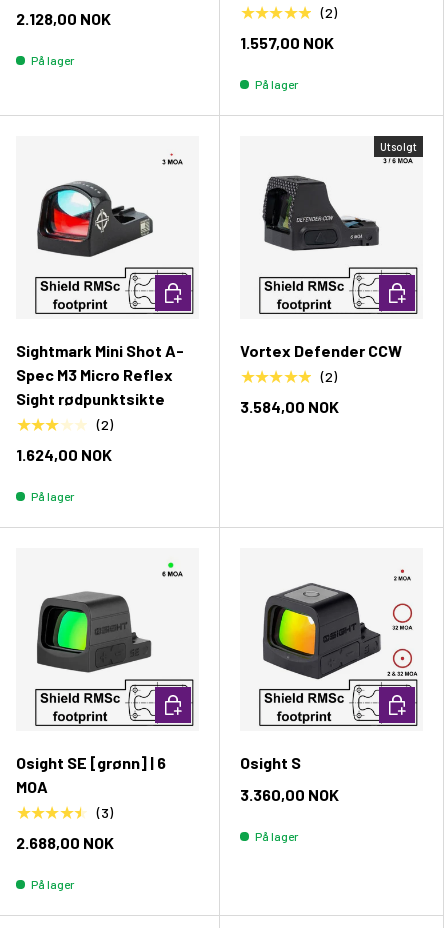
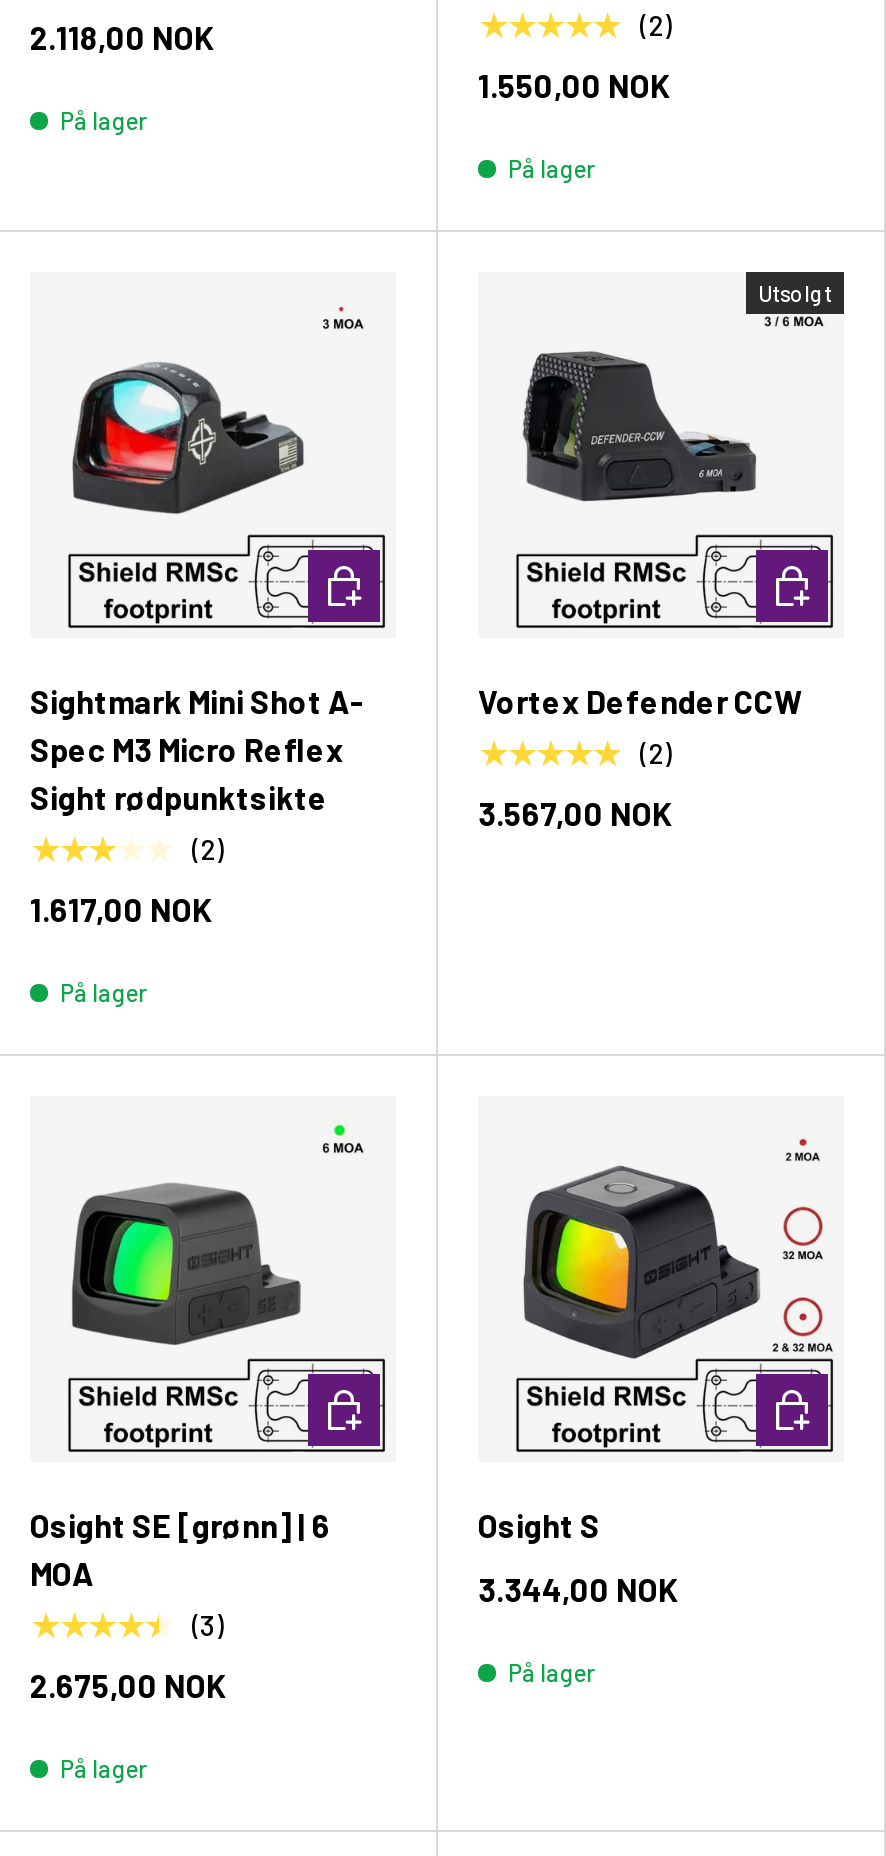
[16,9,111,28] 2.128,00 NOK -> [30,18,214,56] 2.118,00 NOK
[240,33,334,52] 1.557,00 NOK -> [478,66,670,104] 1.550,00 NOK
[240,397,339,416] 3.584,00 NOK -> [478,794,672,832] 3.567,00 NOK
[16,445,112,464] 1.624,00 NOK -> [30,890,212,928] 1.617,00 NOK
[240,785,339,804] 3.360,00 NOK -> [478,1570,678,1608] 3.344,00 NOK
[16,833,114,852] 2.688,00 NOK -> [30,1666,226,1704] 2.675,00 NOK

